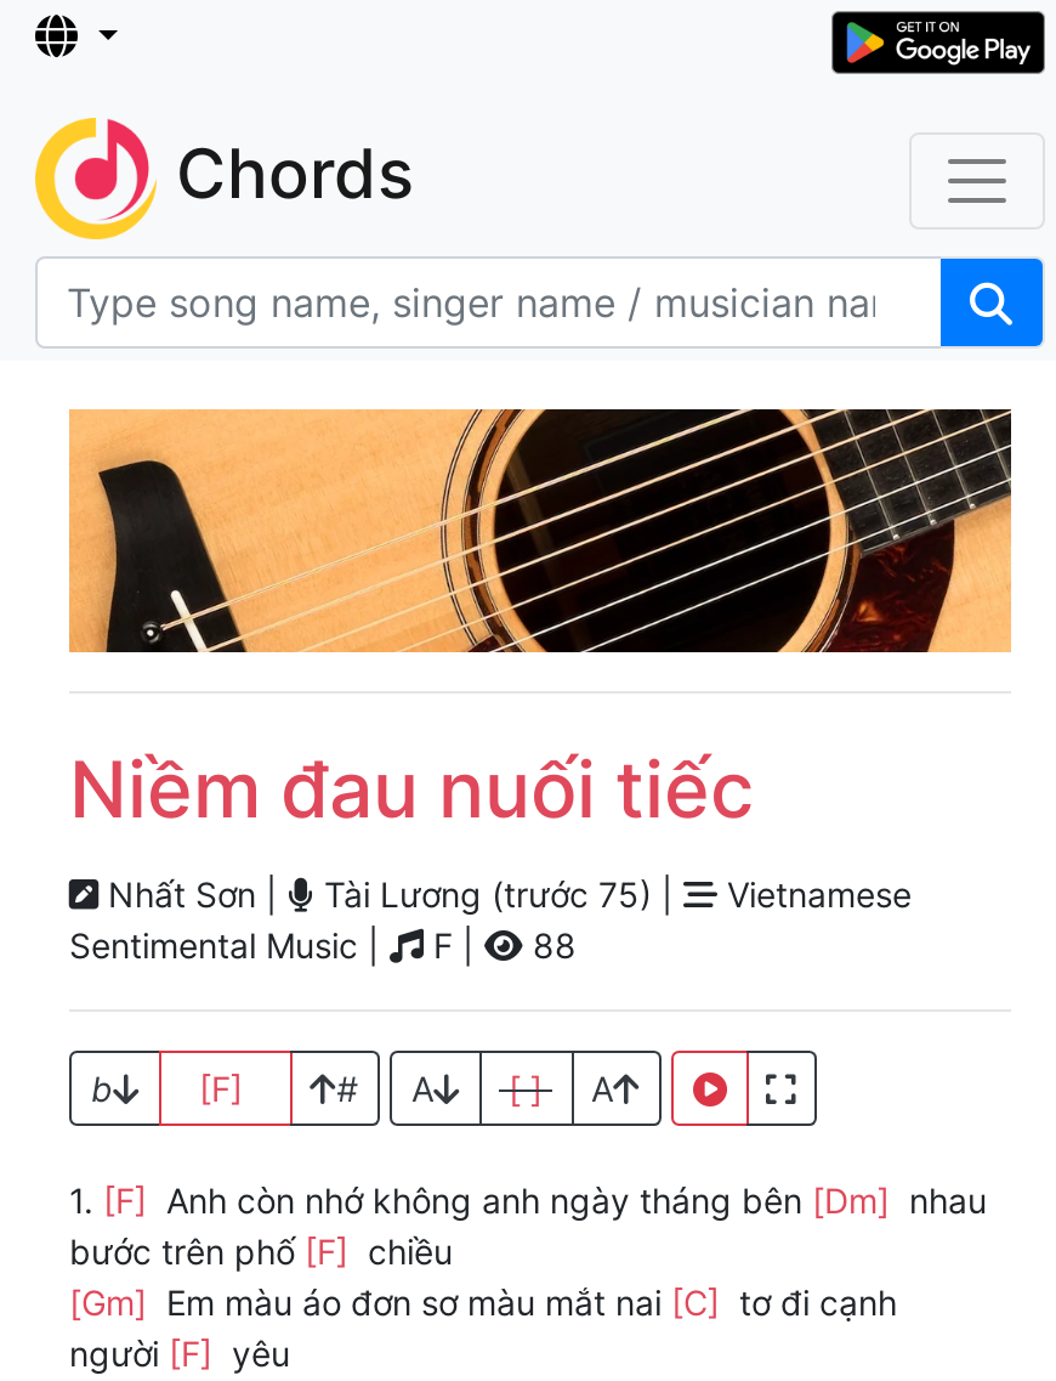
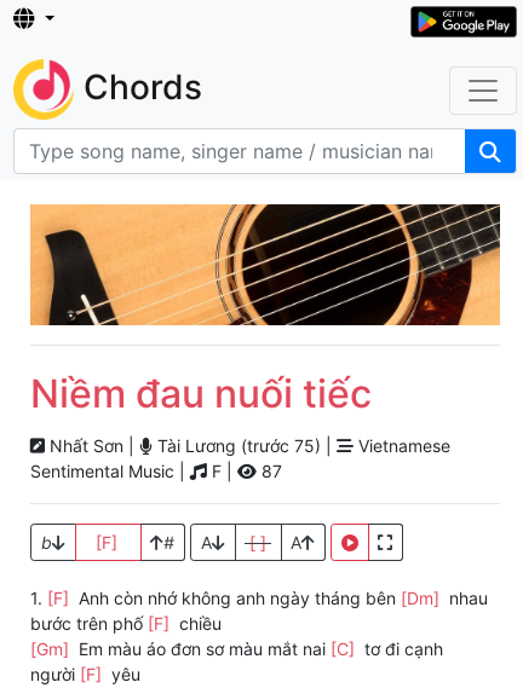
[523,925,577,966] 88 -> [257,461,282,481] 87

